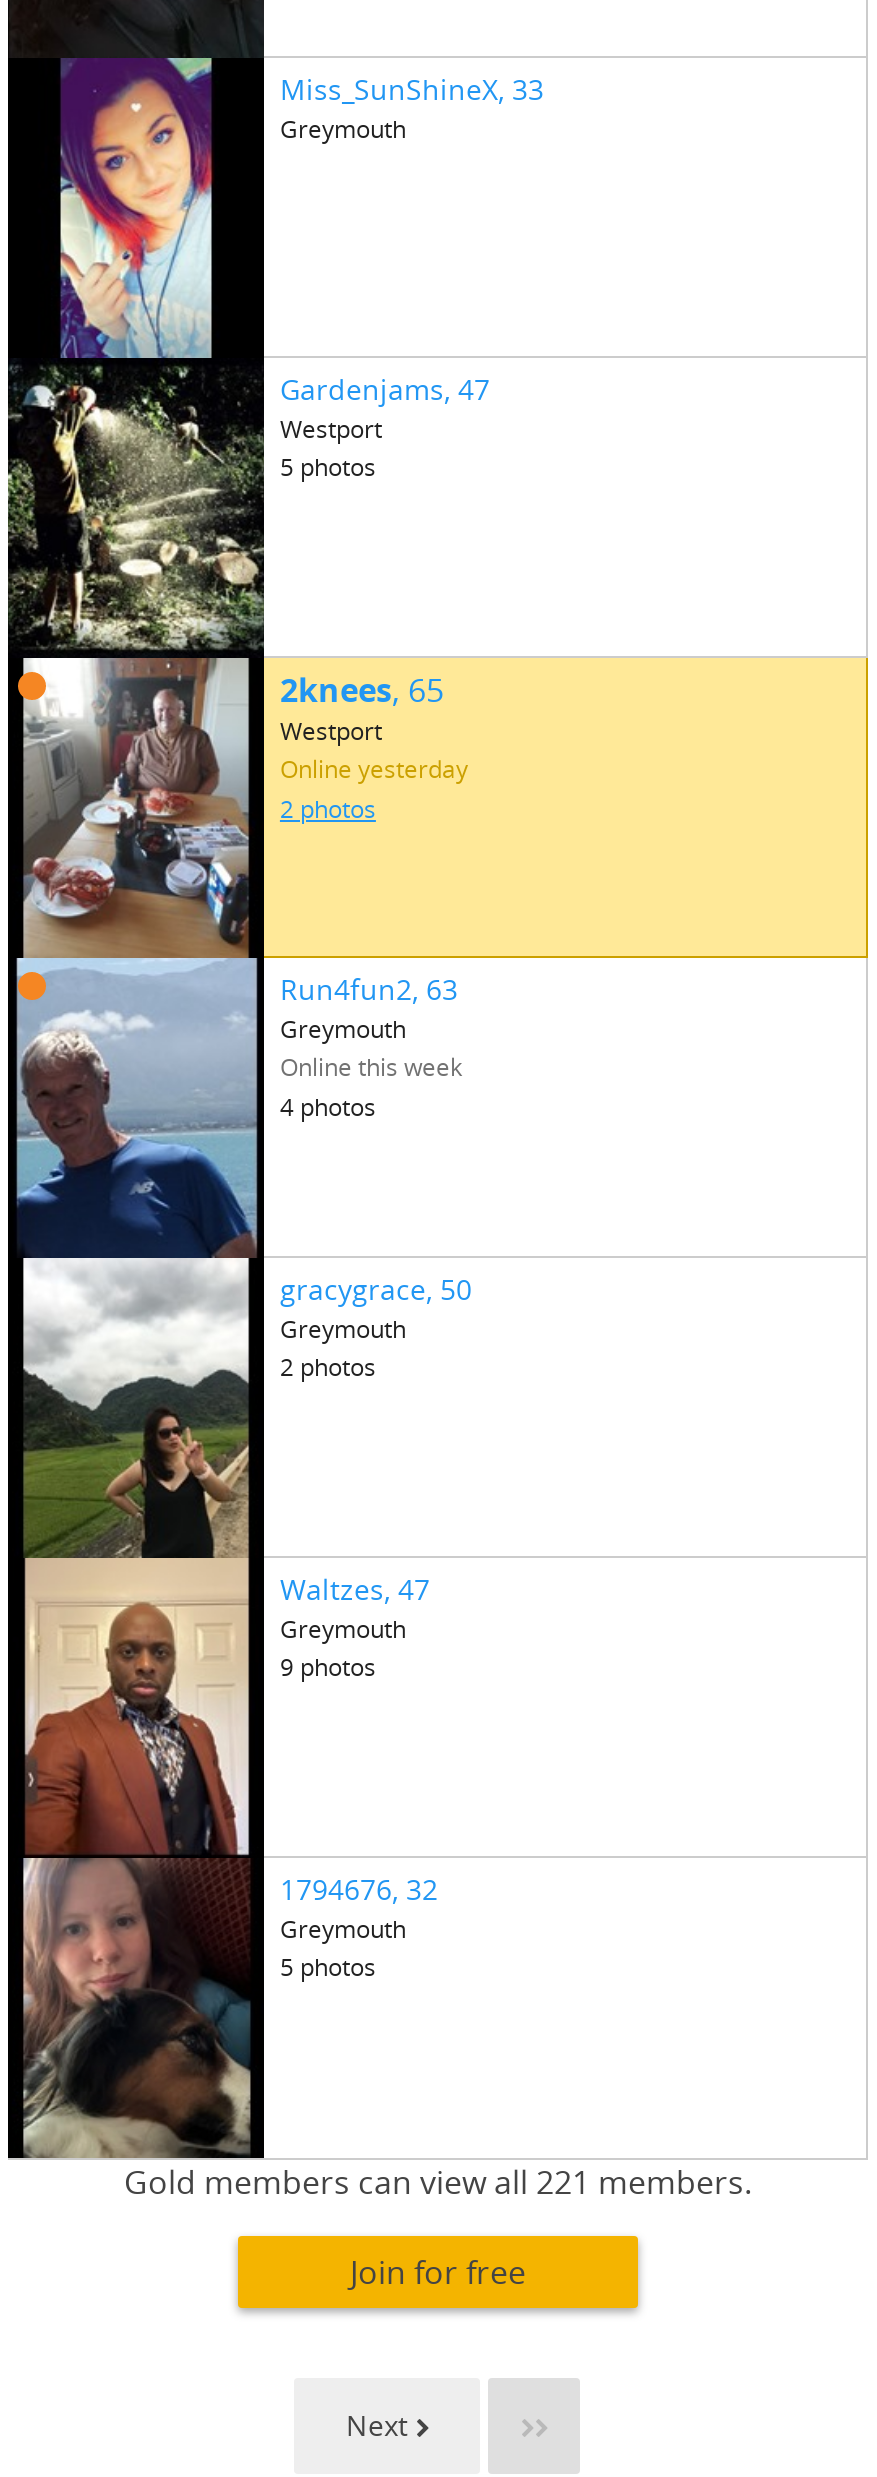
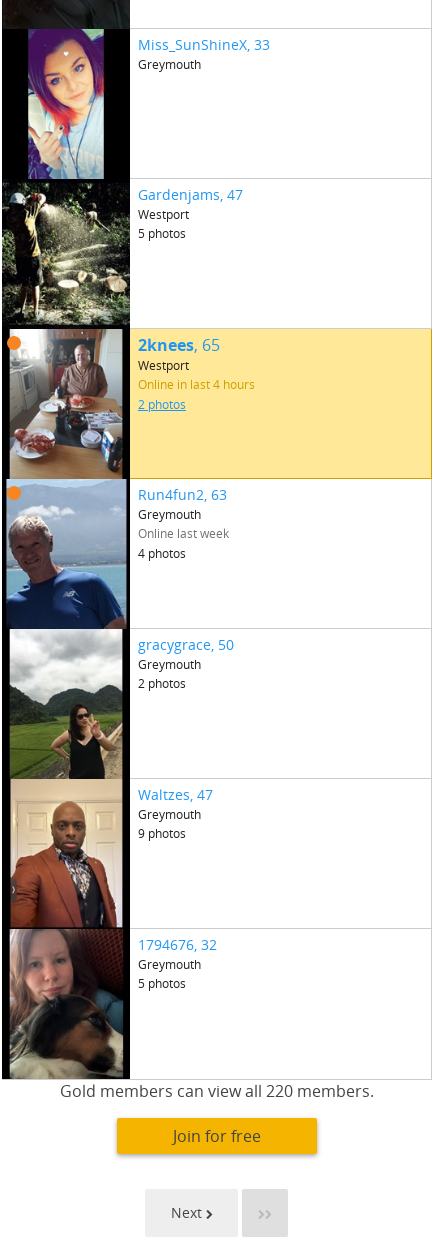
[280,753,468,787] Online yesterday -> [138,376,255,393] Online in last 4 hours
[280,1051,462,1085] Online this week -> [138,525,229,542] Online last week
[124,2160,752,2204] Gold members can view all 221 members. -> [60,1080,374,1102] Gold members can view all 220 members.

